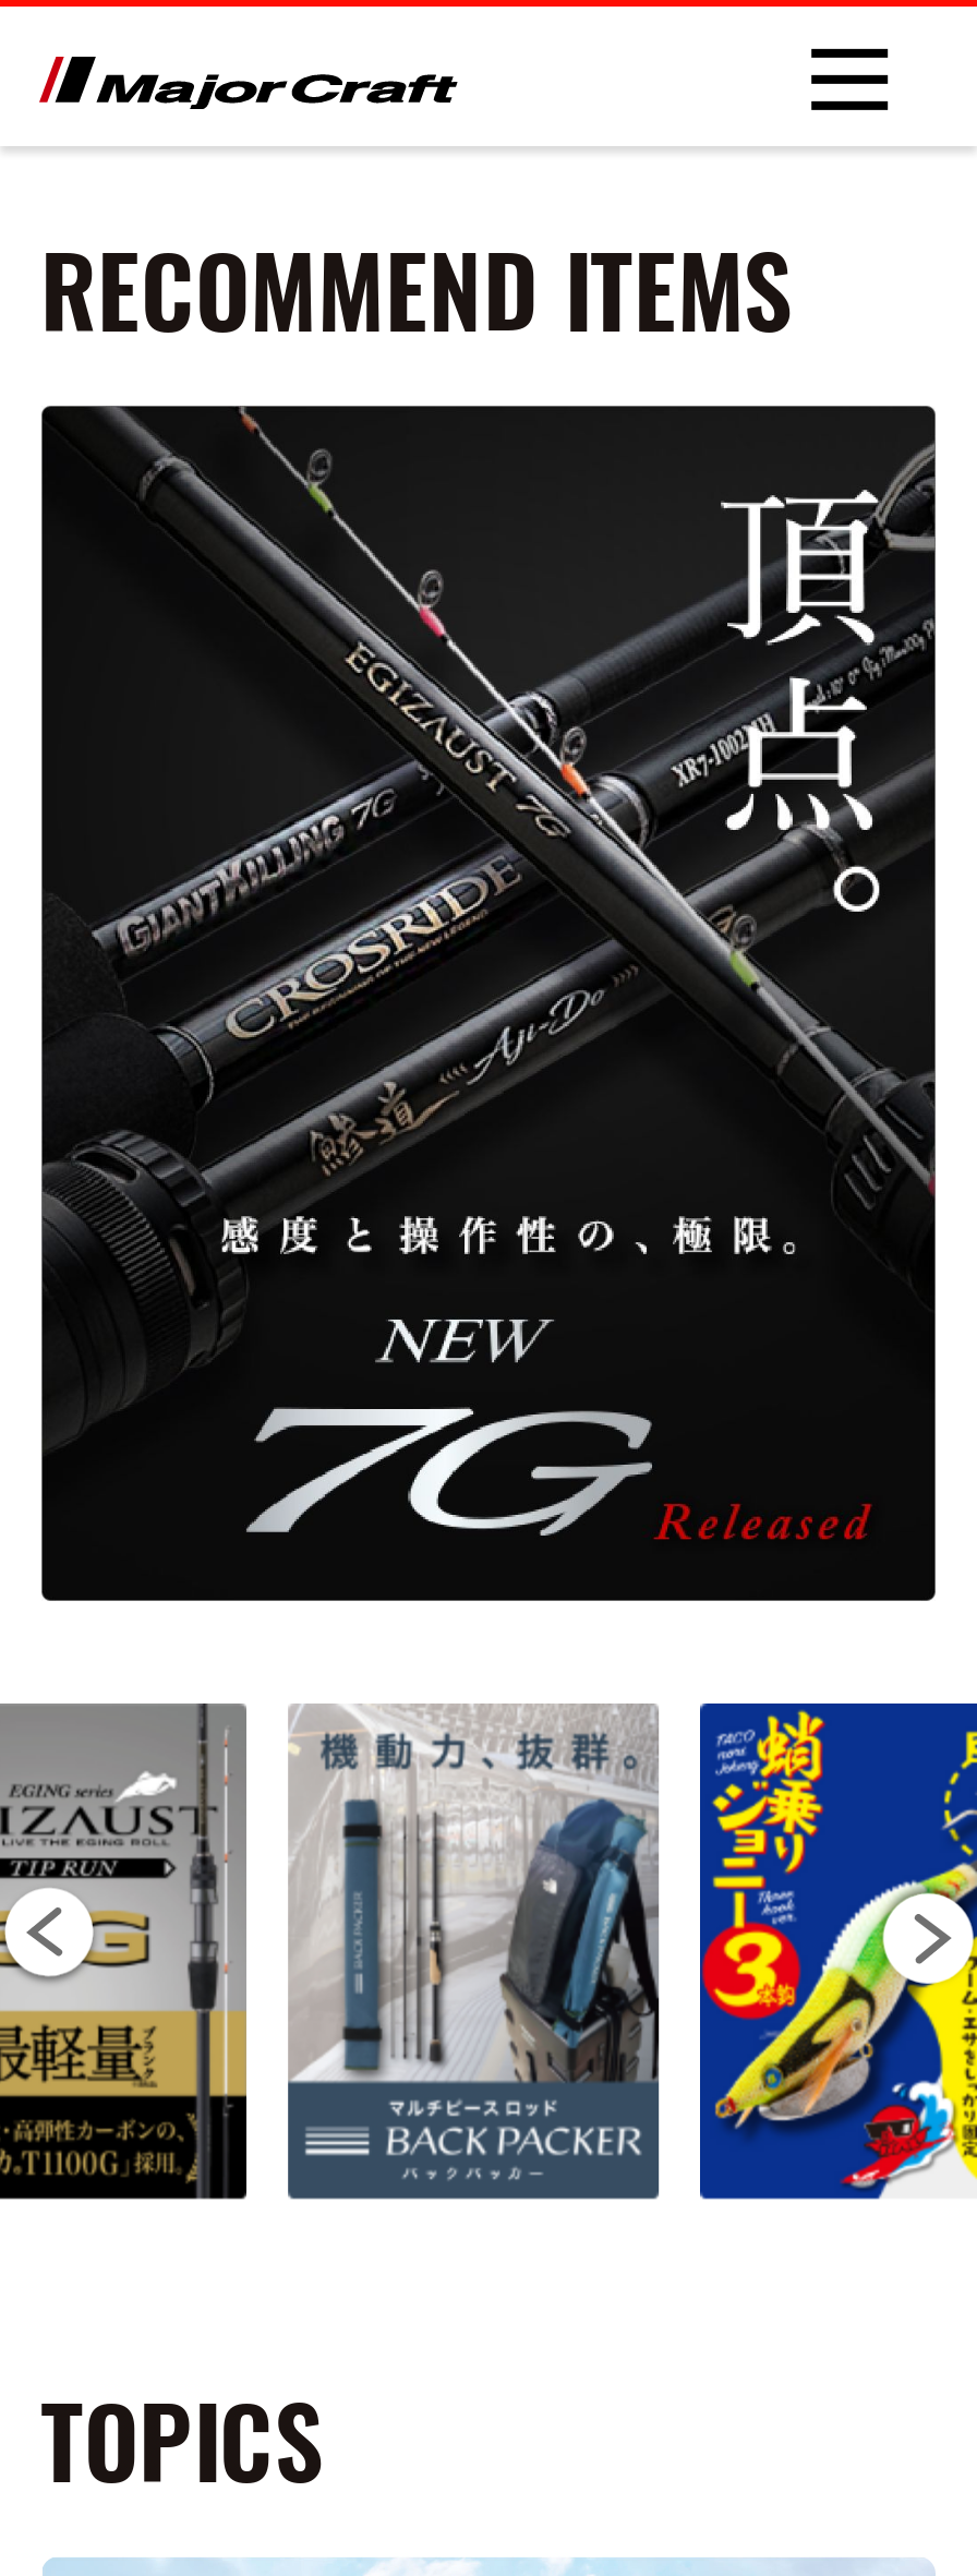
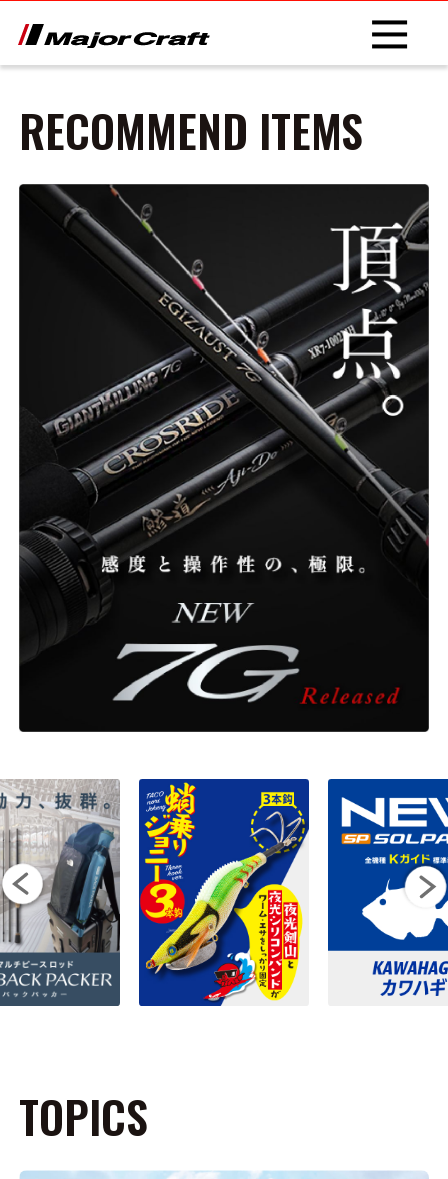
[7,1704,262,2201] [image] -> [3,779,121,1007] [image]
[286,1704,674,2201] [image] -> [132,778,310,1006] [image]
[698,1701,970,2201] [image] -> [321,779,445,1006] [image]

